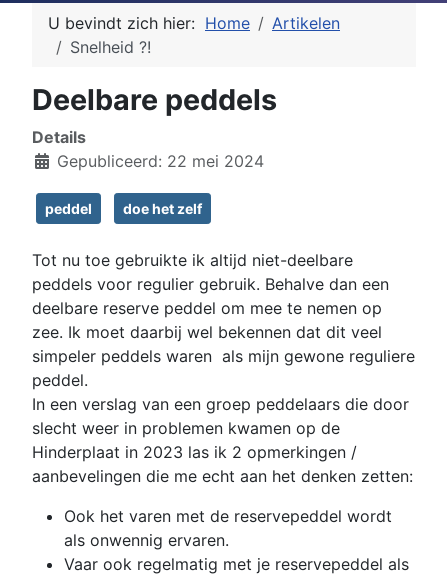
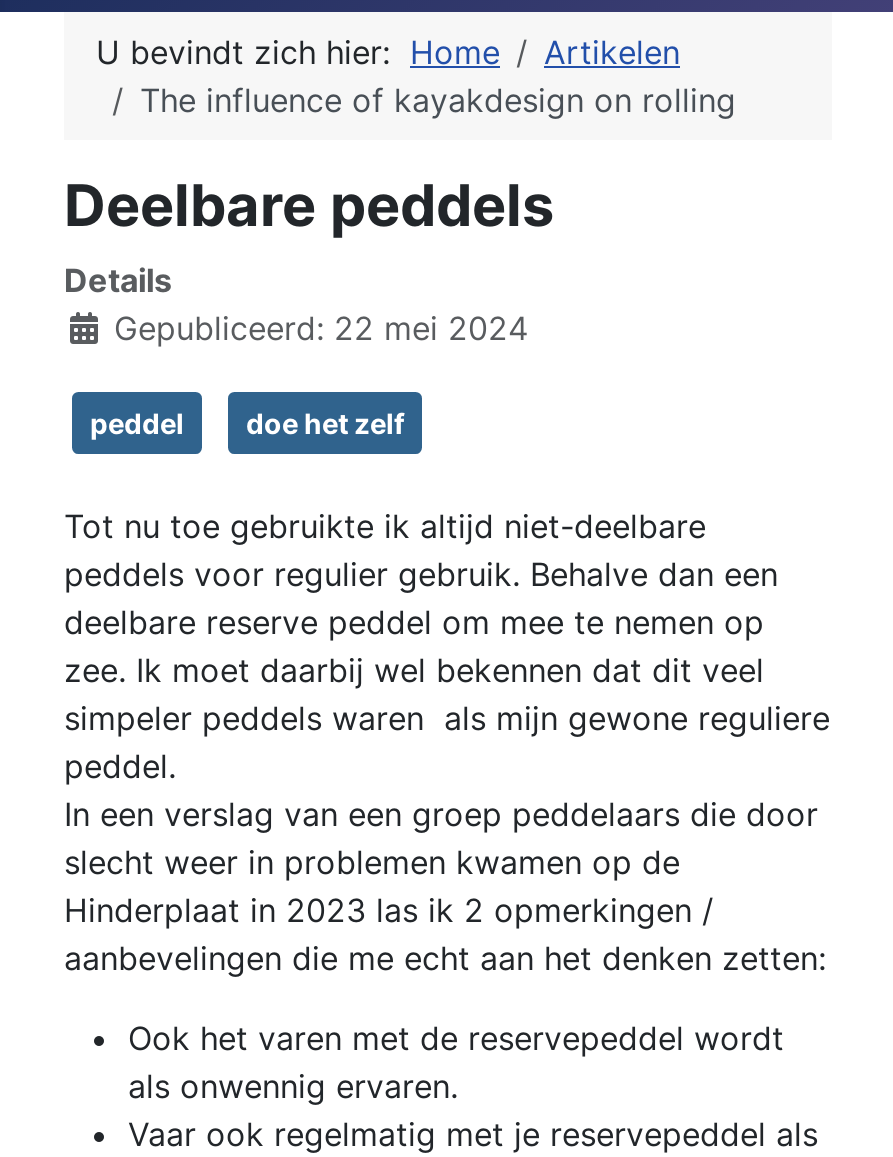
[70,37,151,57] Snelheid ?! -> [140,79,736,119] The influence of kayakdesign on rolling

